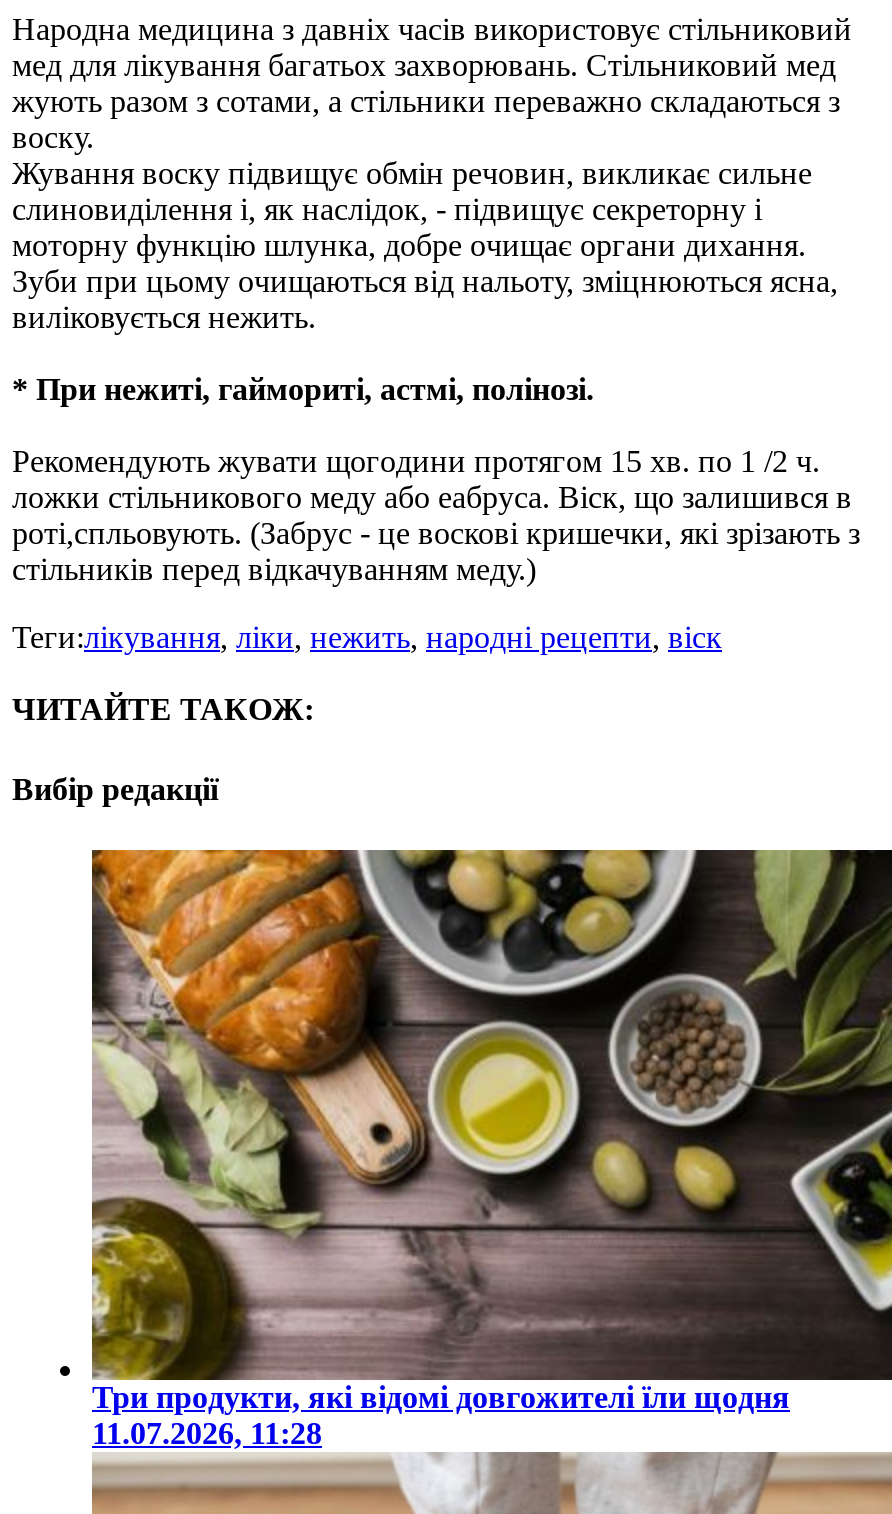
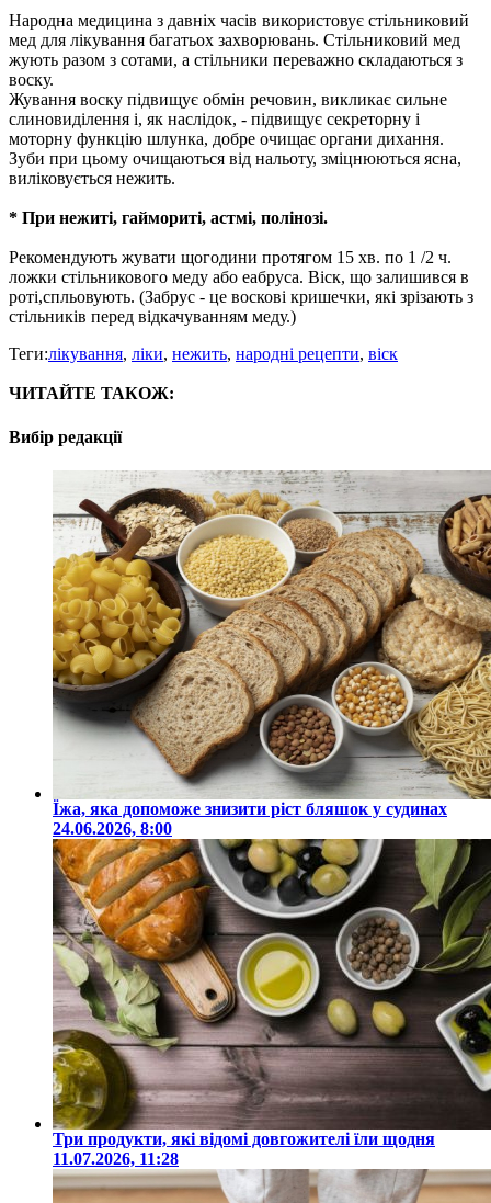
none -> [52,470,488,838] [image] | Їжа, яка допоможе знизити ріст бляшок у судинах | 24.06.2026, 8:00

